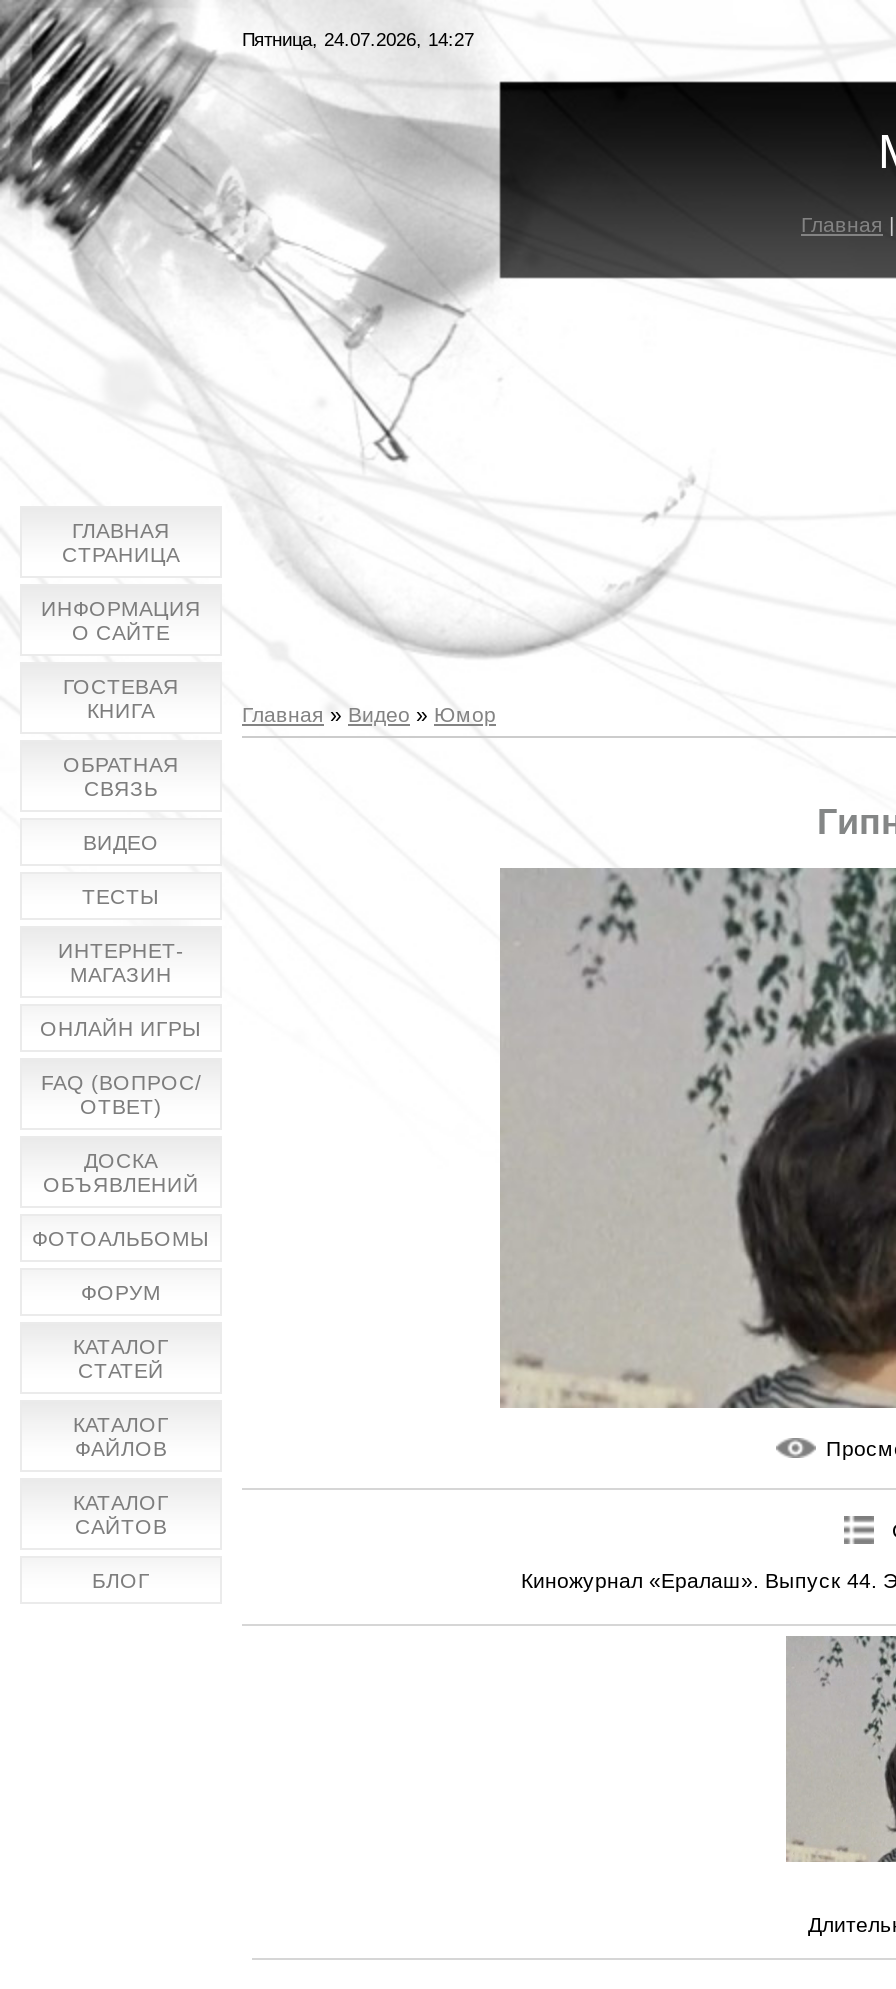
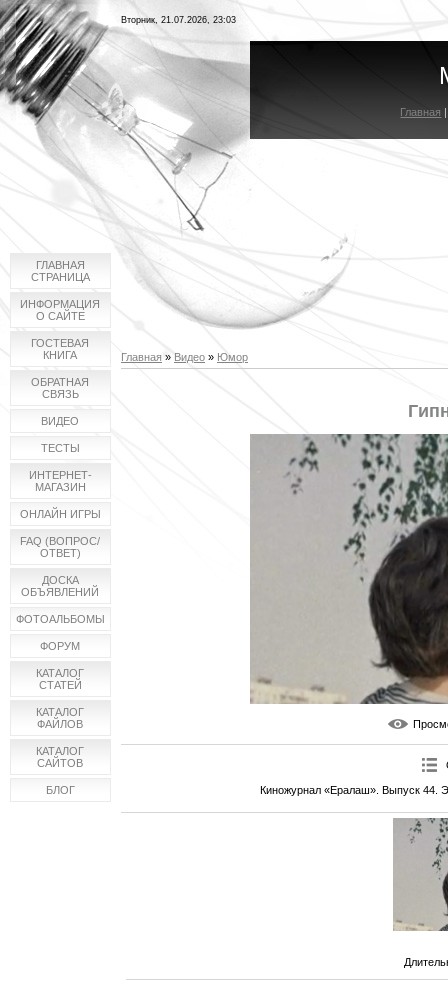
[242,30,474,50] Пятница, 24.07.2026, 14:27 -> [121,15,236,25] Вторник, 21.07.2026, 23:03

